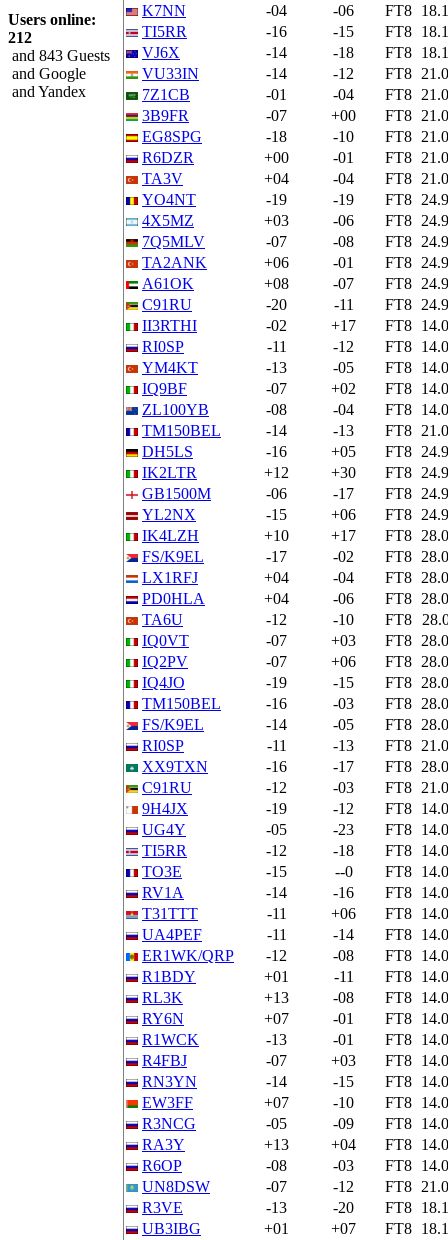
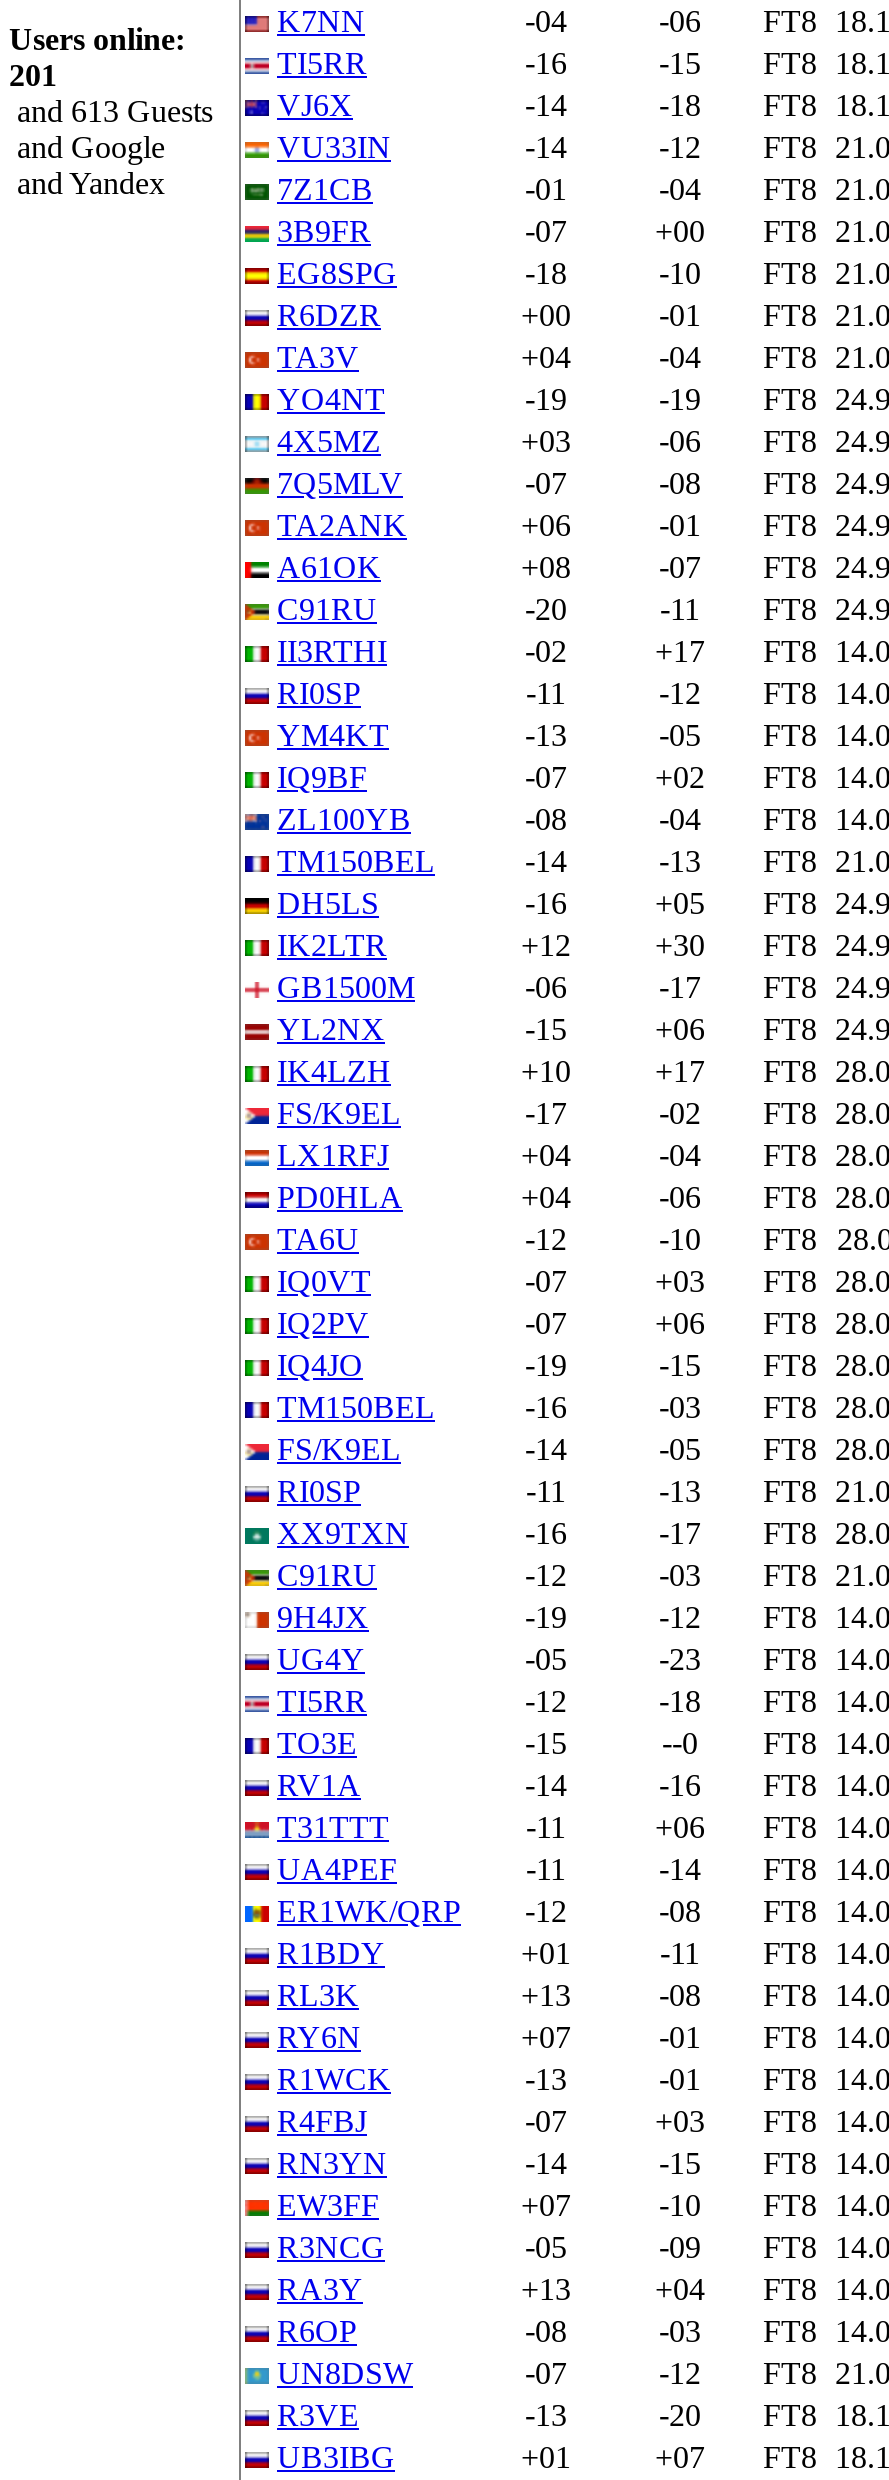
[8,29,32,46] 212 -> [9,58,57,92] 201
[8,44,180,64] and 843 Guests VJ6X -> [9,88,353,128] and 613 Guests VJ6X

